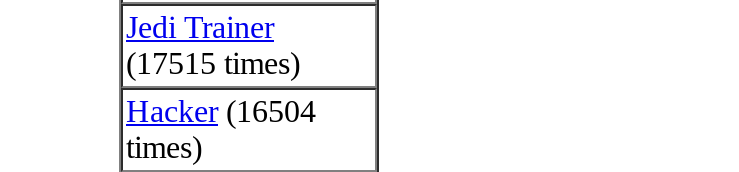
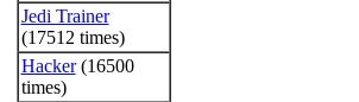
[126,46,300,80] (17515 times) -> [21,27,124,47] (17512 times)
[126,94,316,128] Hacker (16504 -> [21,56,134,76] Hacker (16500

